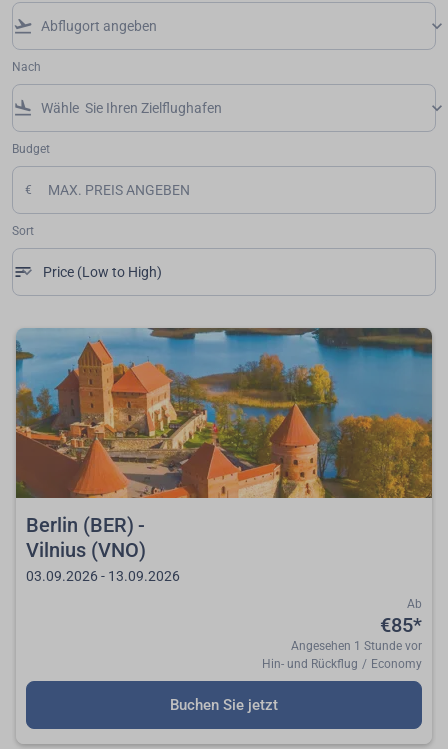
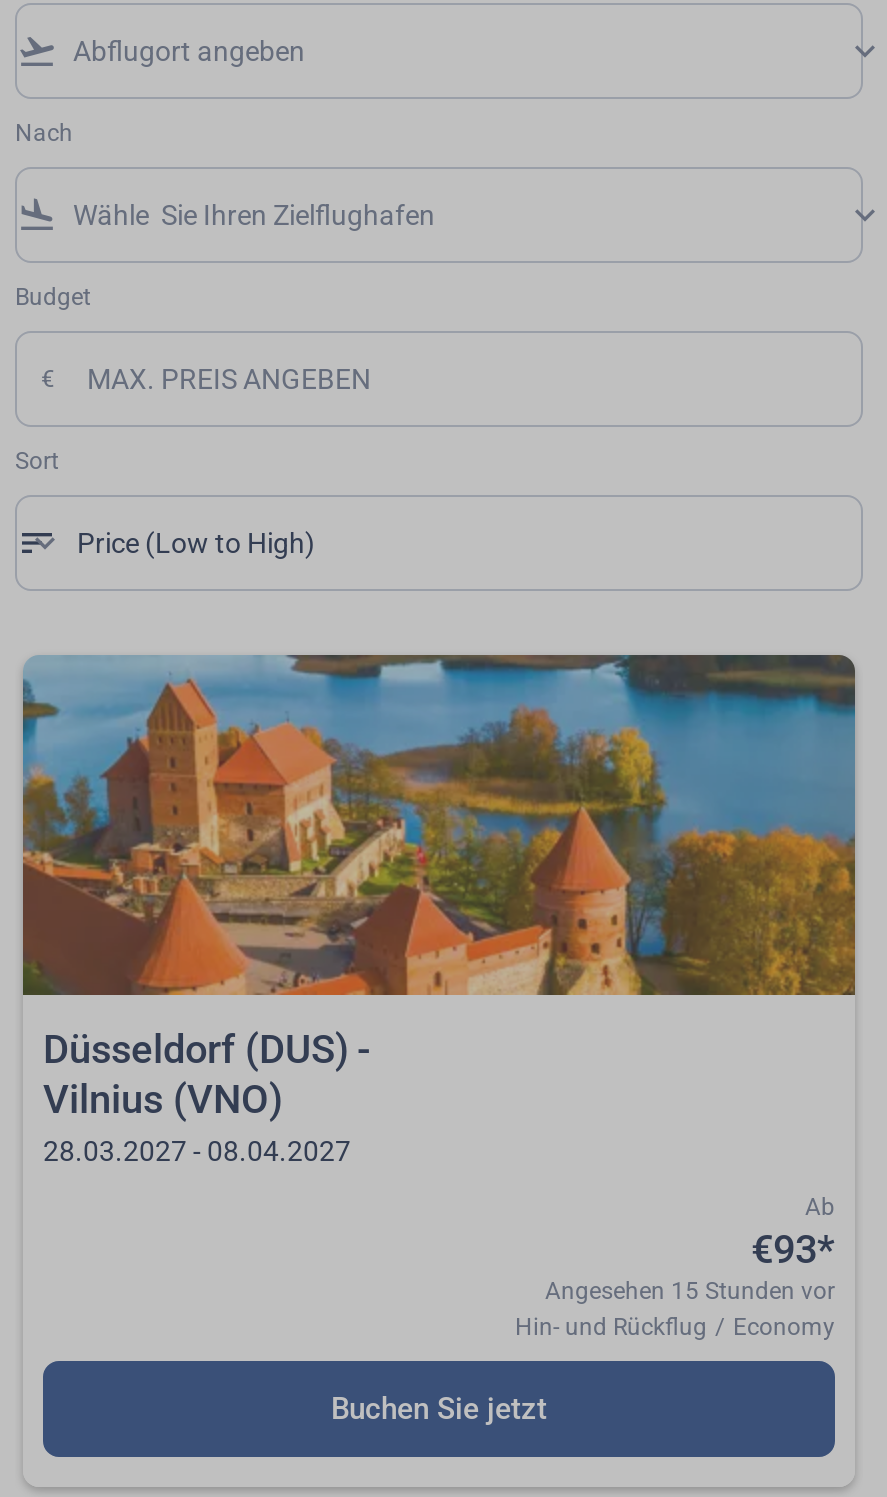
[26,513,145,537] Berlin (BER) - -> [43,1025,371,1073] Düsseldorf (DUS) -
[26,568,180,584] 03.09.2026 - 13.09.2026 -> [43,1135,351,1167] 28.03.2027 - 08.04.2027
[380,613,422,637] €85* -> [751,1225,835,1273] €93*
[291,639,422,653] Angesehen 1 Stunde vor -> [545,1277,835,1305] Angesehen 15 Stunden vor

